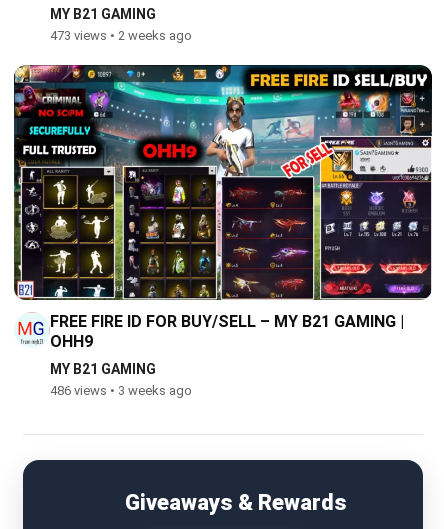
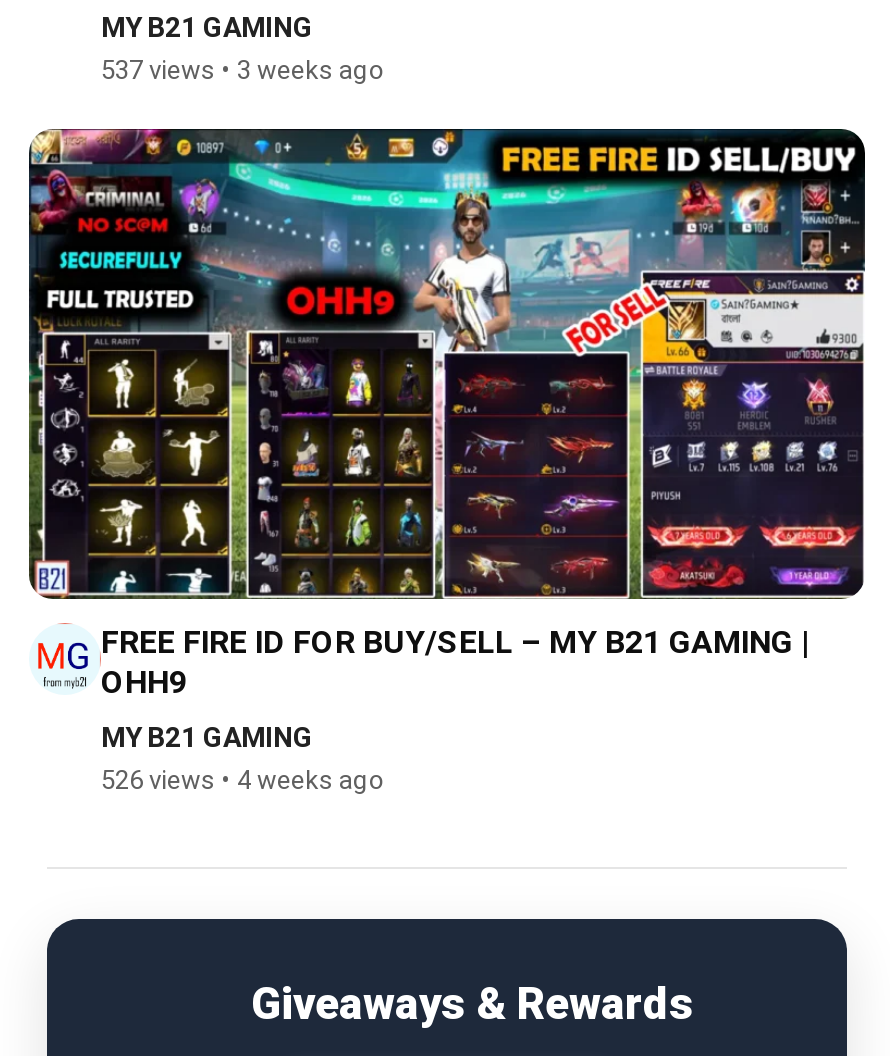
[50,28,192,43] 473 views • 2 weeks ago -> [101,55,385,85] 537 views • 3 weeks ago
[50,383,192,398] 486 views • 3 weeks ago -> [101,765,385,795] 526 views • 4 weeks ago

